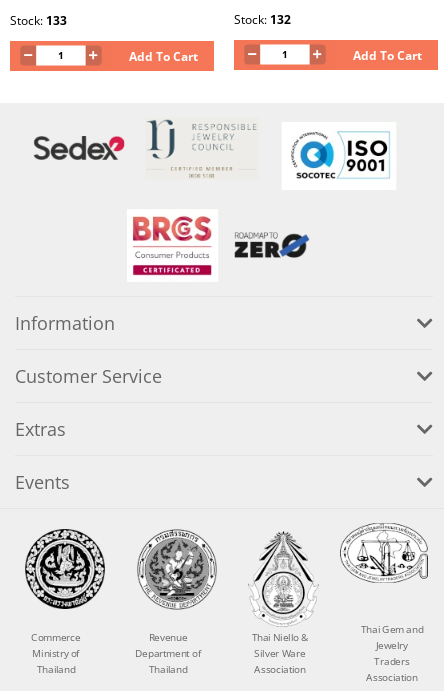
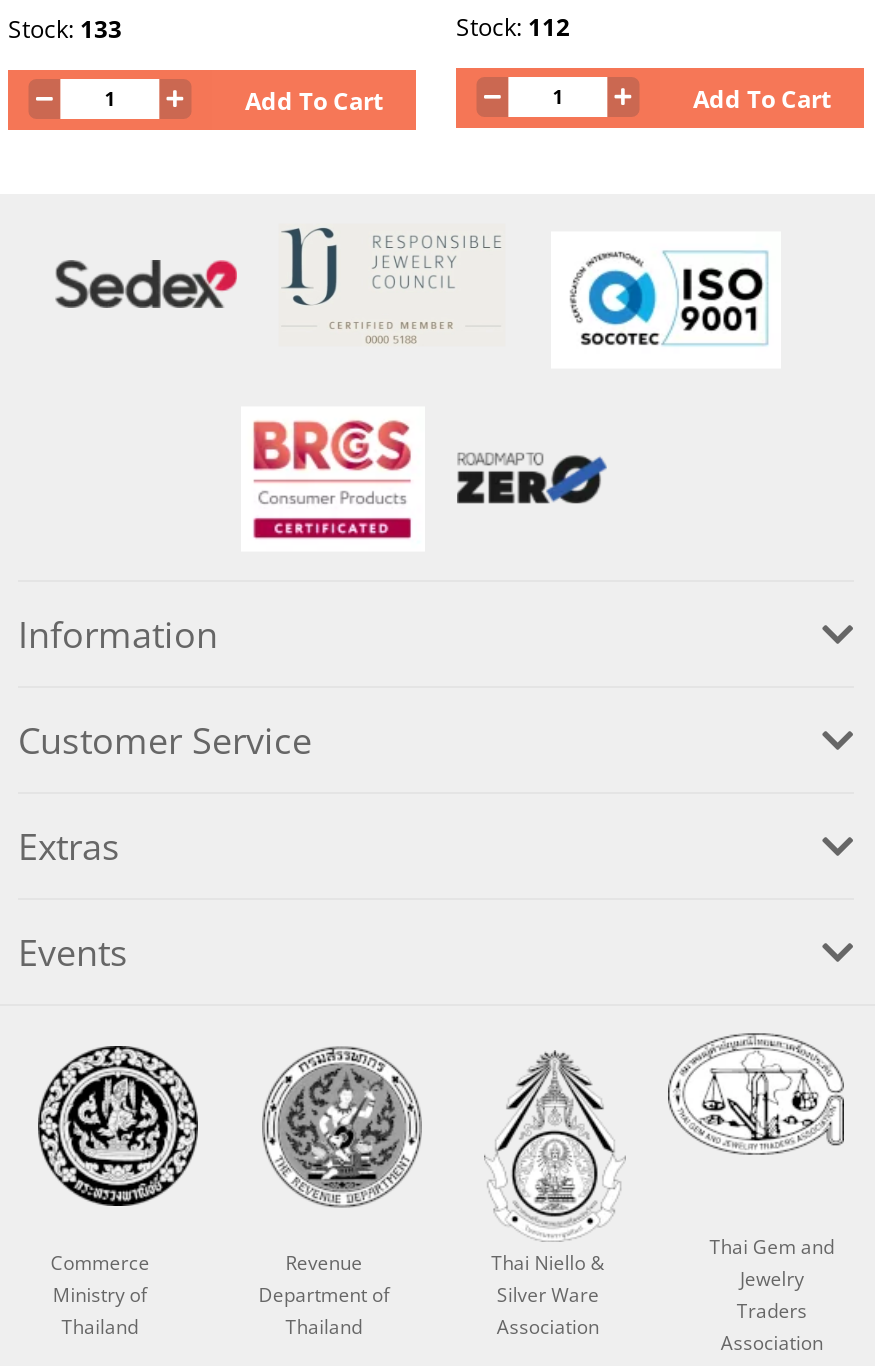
[234,11,291,28] Stock: 132 -> [456,10,570,44] Stock: 112

